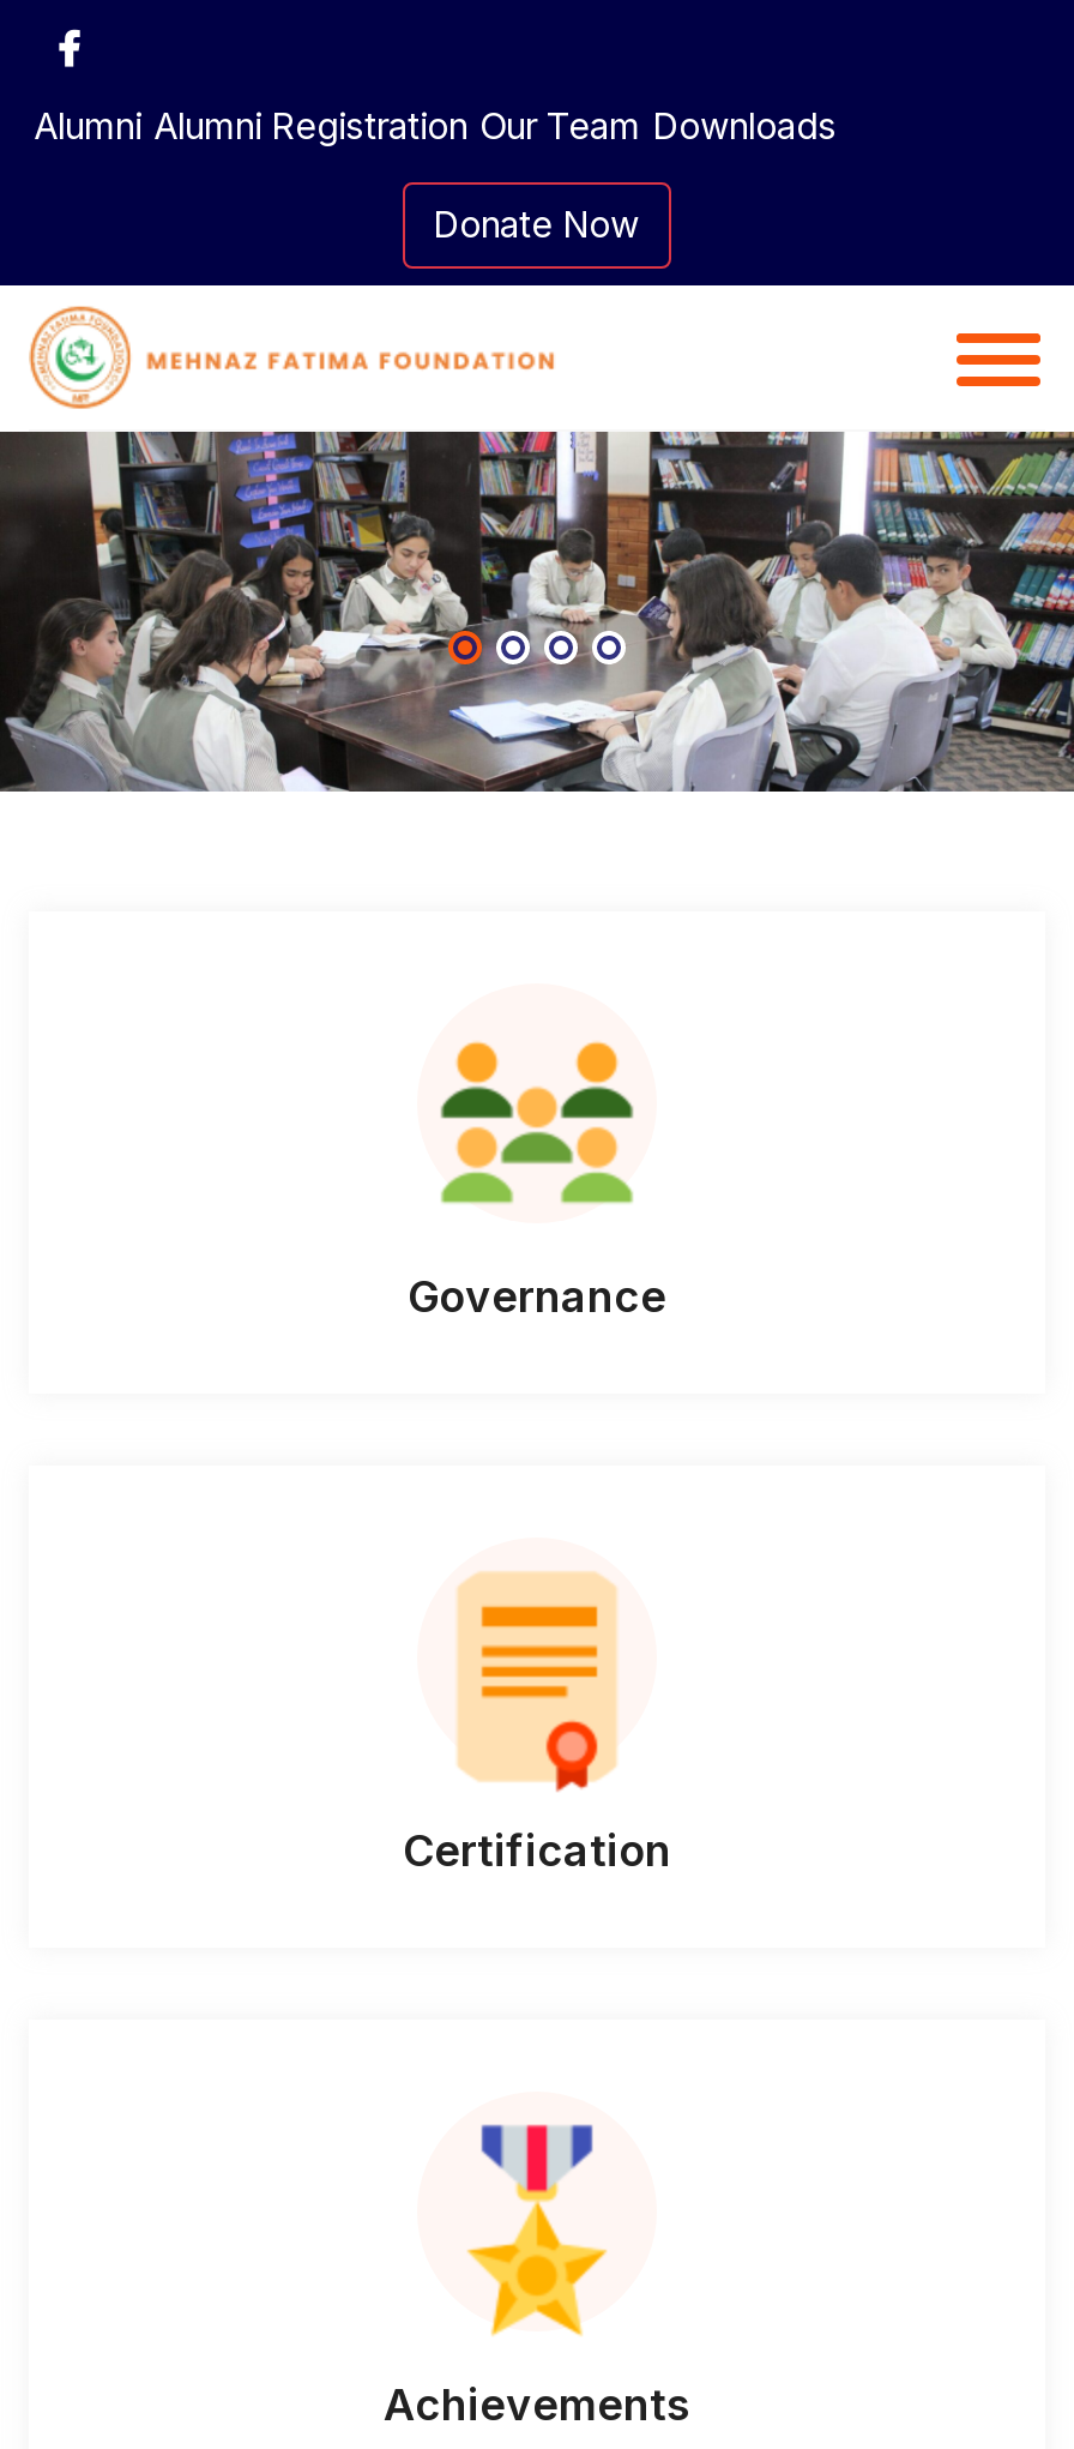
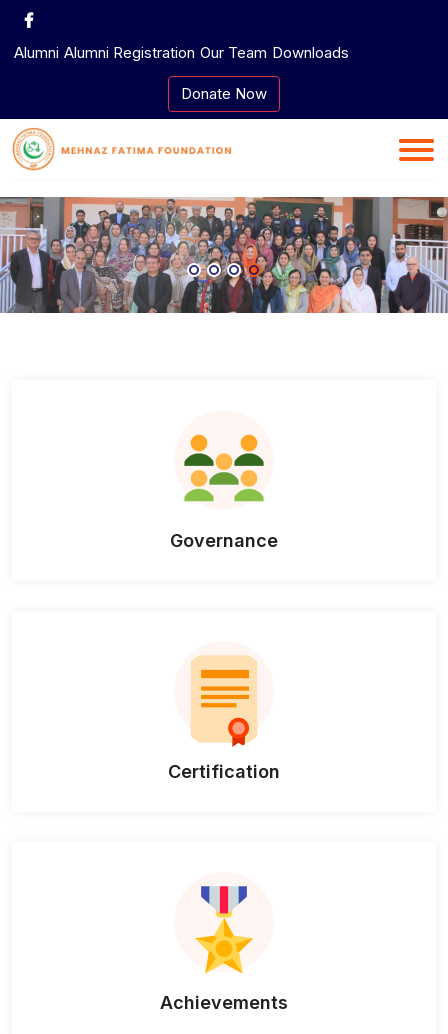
[7,429,1067,794] [image] -> [3,180,445,330] [image]

